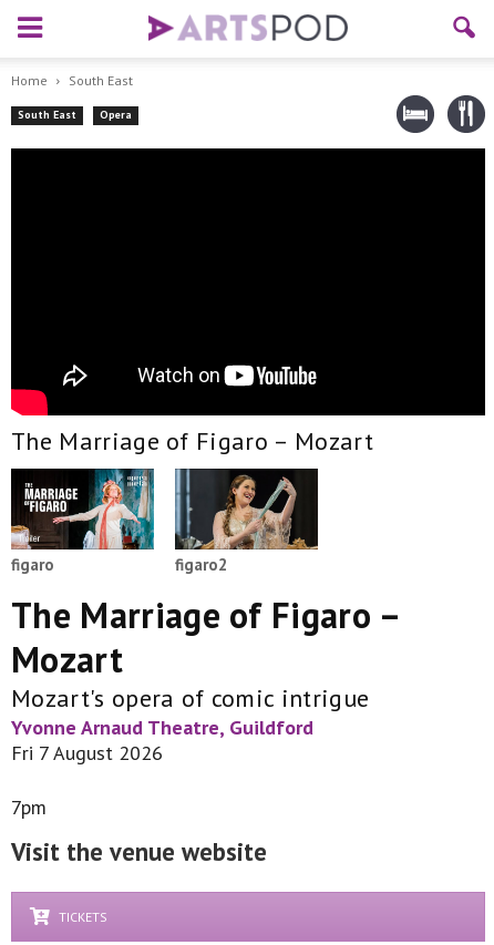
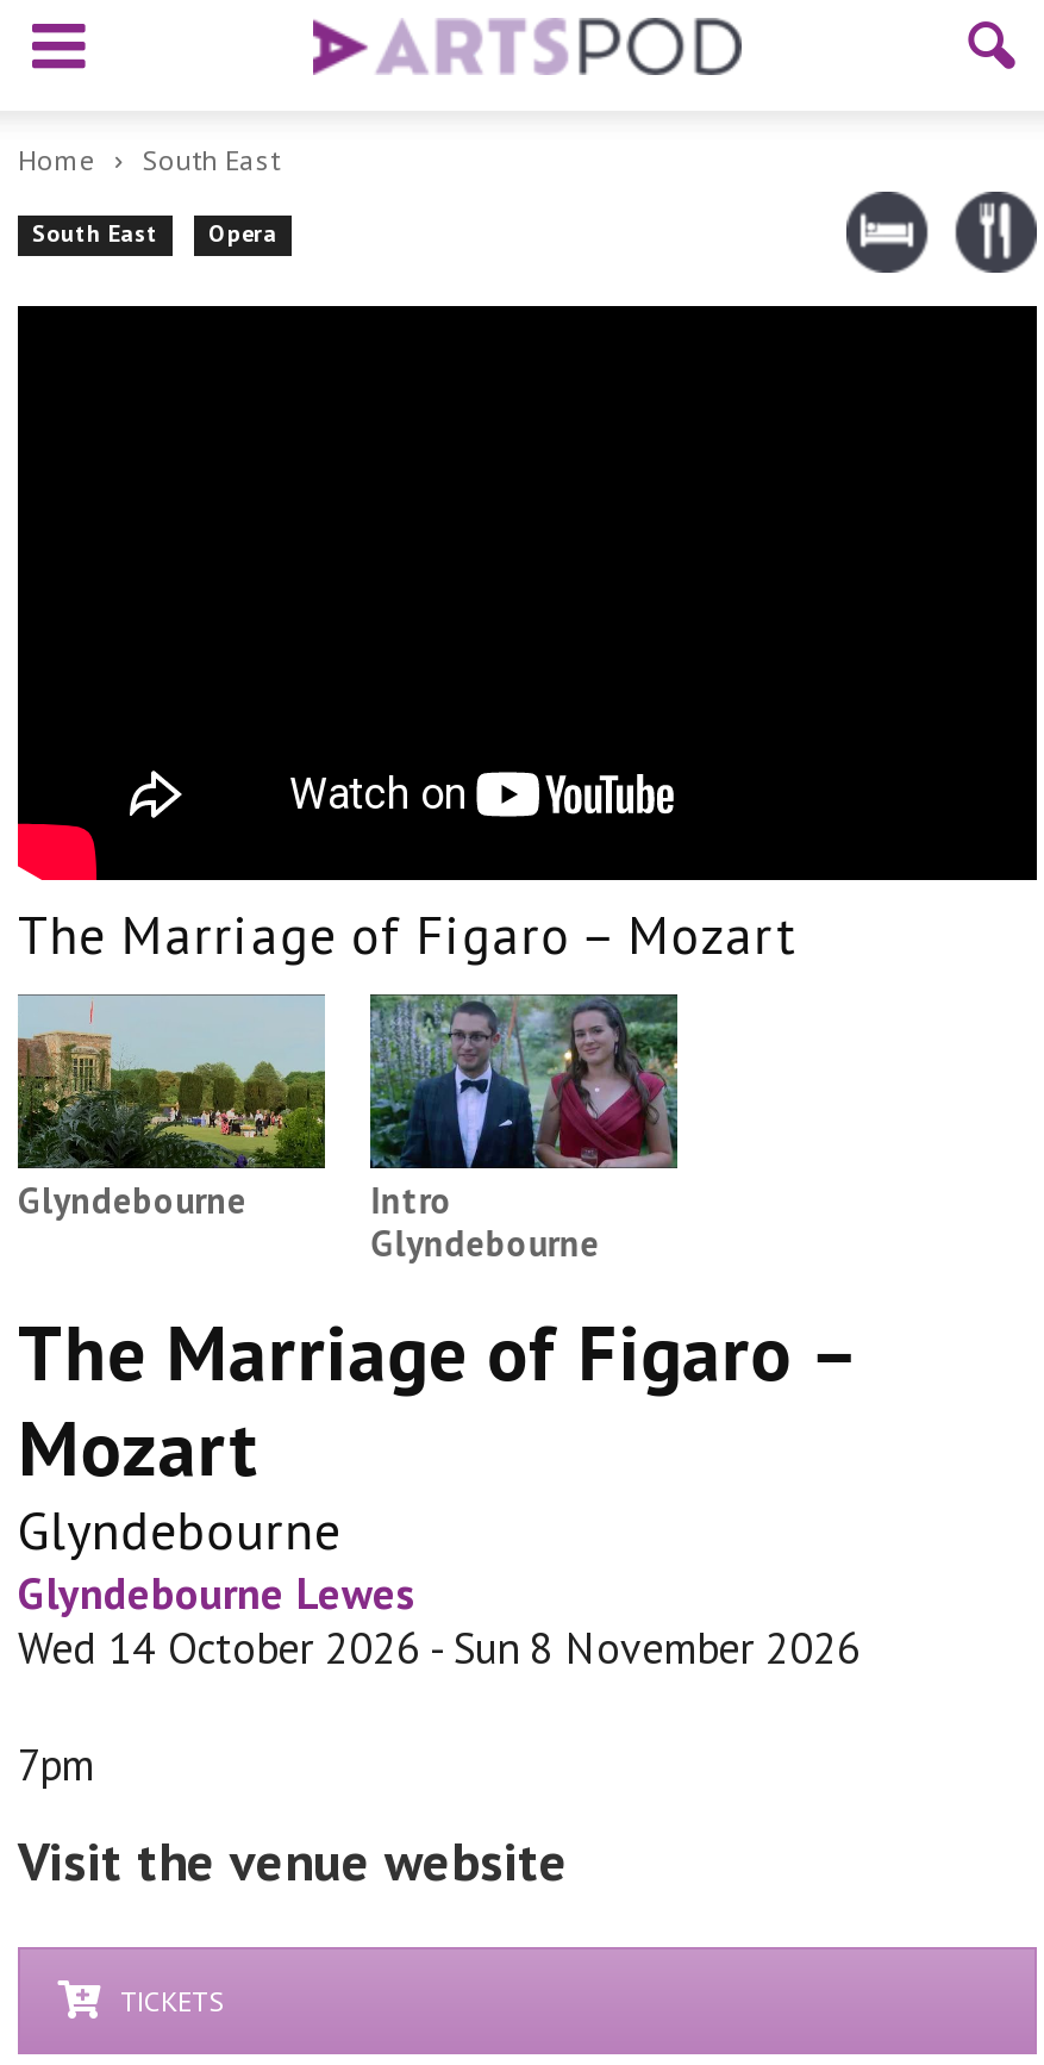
[10,469,229,574] [image] | figaro | figaro2 -> [15,997,599,1265] [image] | Glyndebourne | Intro | Glyndebourne
[175,469,318,549] [image] -> [368,992,680,1168] [image]
[11,682,369,765] Mozart's opera of comic intrigue | Yvonne Arnaud Theatre, Guildford | Fri 7 August 2026 -> [18,1496,861,1674] Glyndebourne | Glyndebourne Lewes | Wed 14 October 2026 - Sun 8 November 2026

